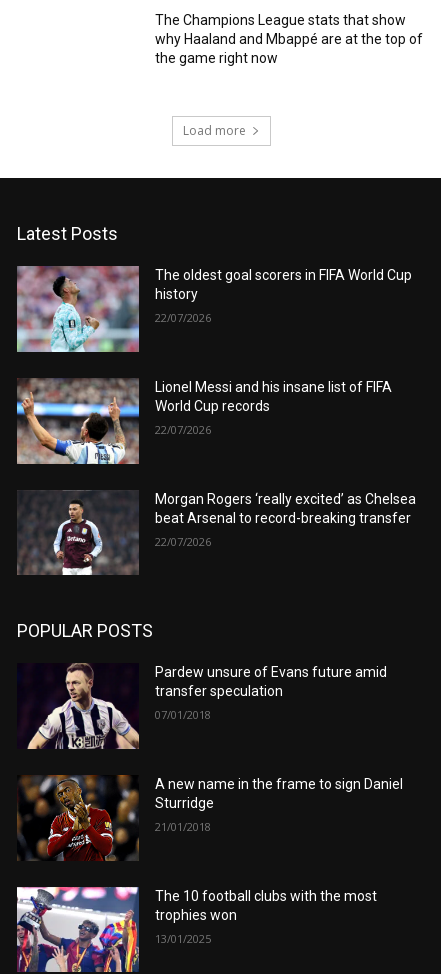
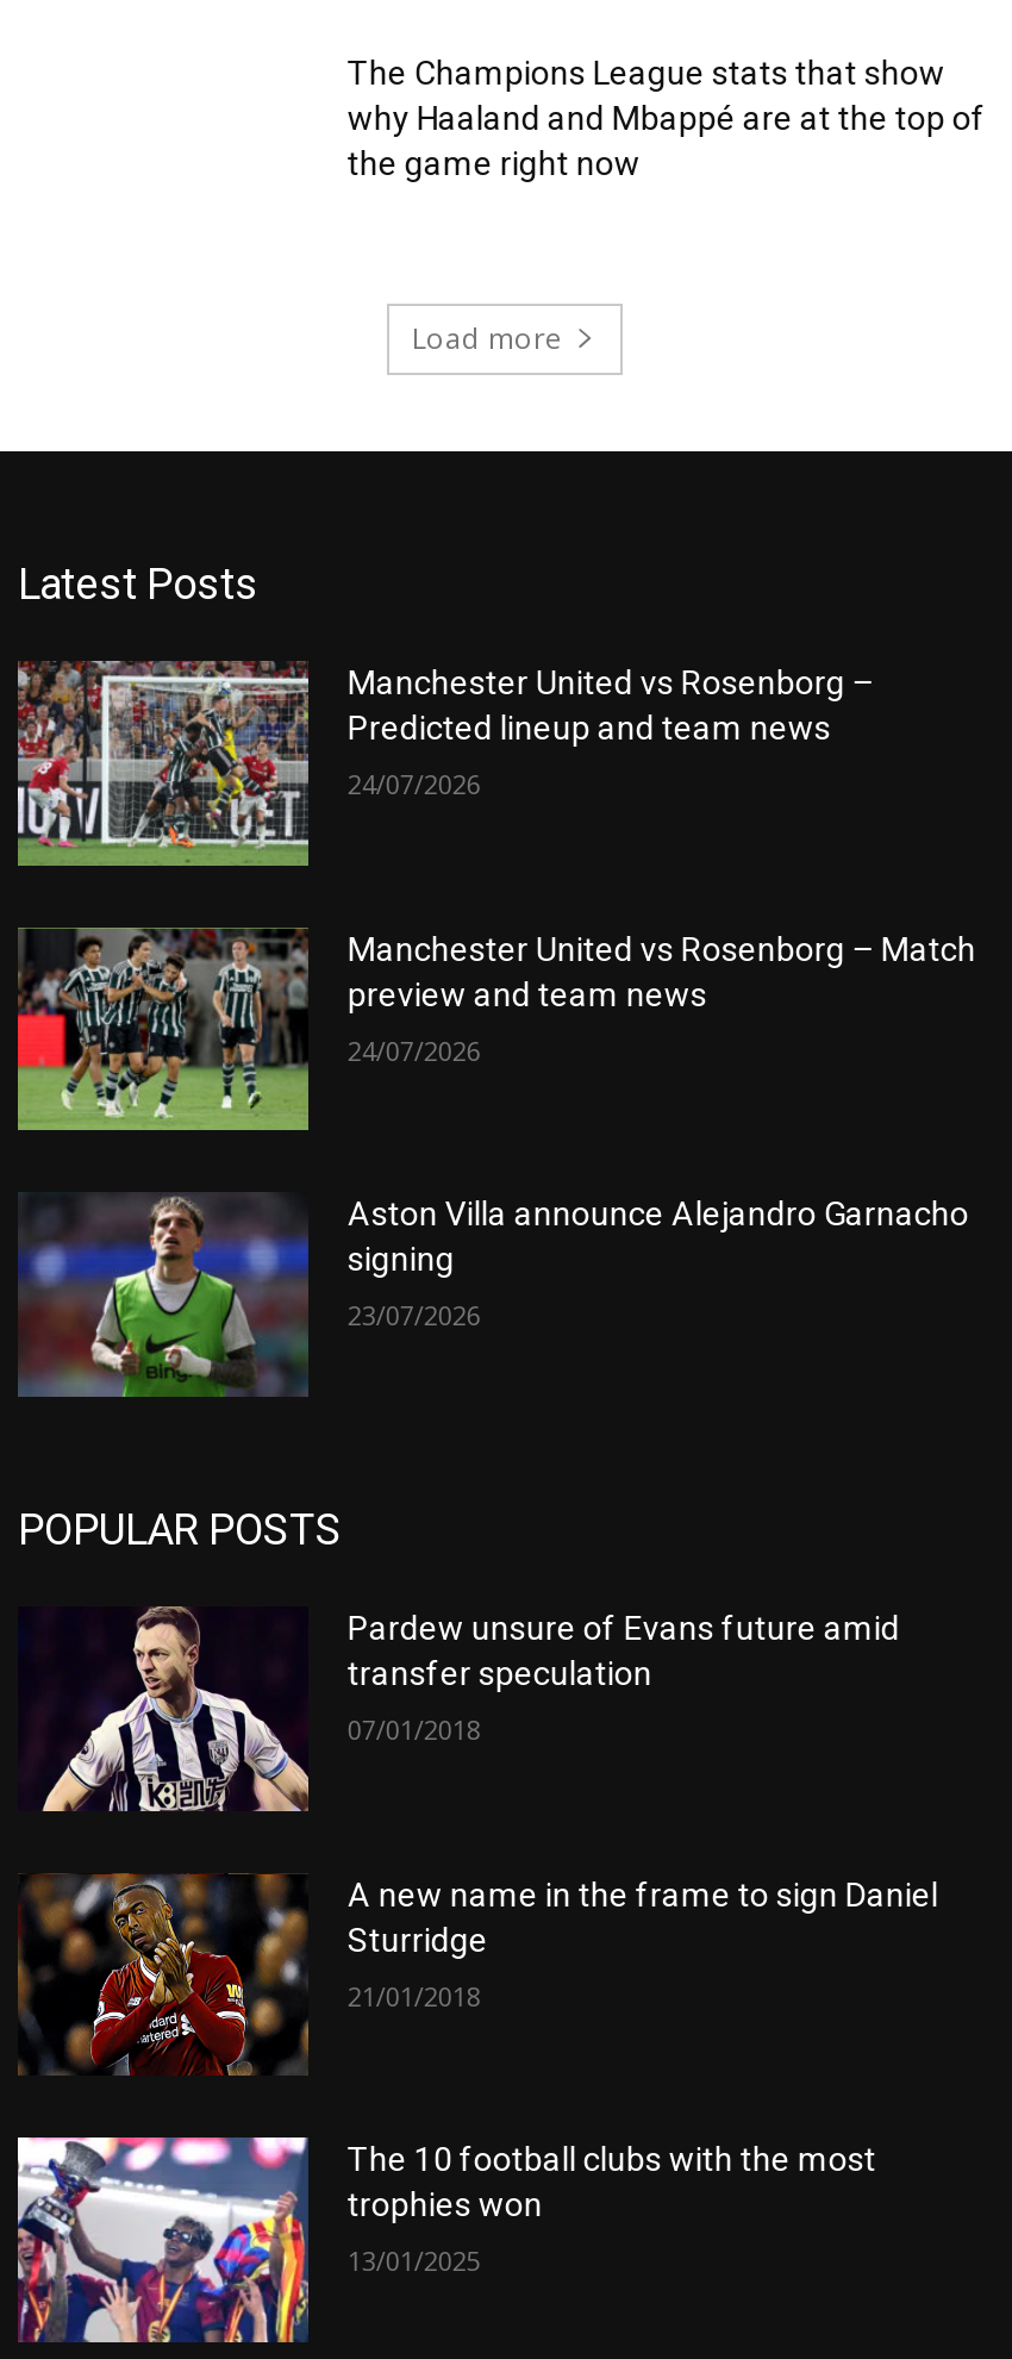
[16,265,412,353] [image] | The oldest goal scorers in FIFA World Cup | history -> [15,660,874,867] [image] | Manchester United vs Rosenborg – | Predicted lineup and team news
[155,310,211,325] 22/07/2026 -> [347,765,481,801] 24/07/2026
[16,378,392,465] [image] | Lionel Messi and his insane list of FIFA | World Cup records -> [15,929,976,1131] [image] | Manchester United vs Rosenborg – Match | preview and team news
[155,422,211,437] 22/07/2026 -> [347,1031,481,1067] 24/07/2026
[19,491,416,576] [image] | Morgan Rogers ‘really excited’ as Chelsea | beat Arsenal to record-breaking transfer -> [18,1195,969,1398] [image] | Aston Villa announce Alejandro Garnacho | signing
[155,534,211,549] 22/07/2026 -> [347,1297,481,1333] 23/07/2026

